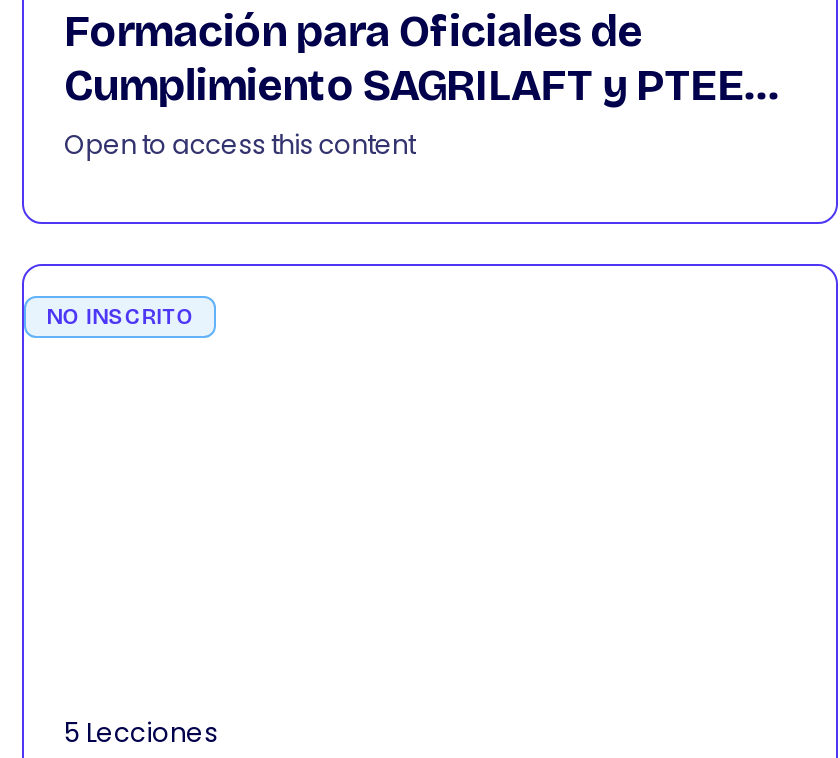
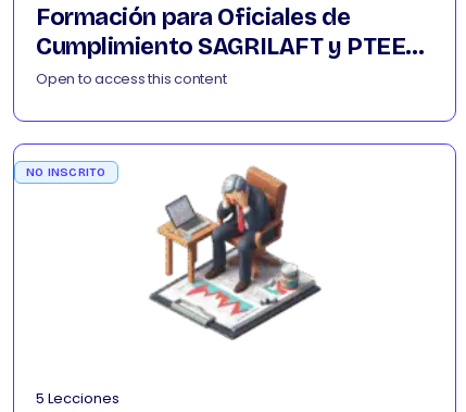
none -> [149,165,322,341] [image]

